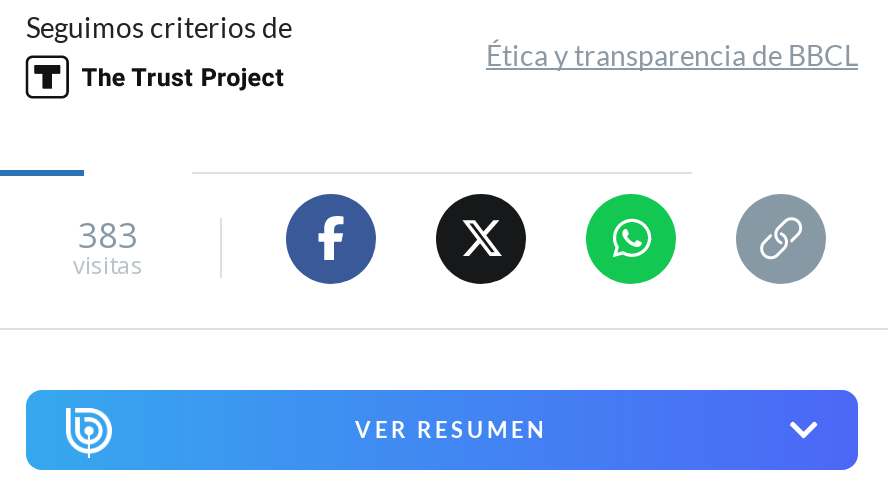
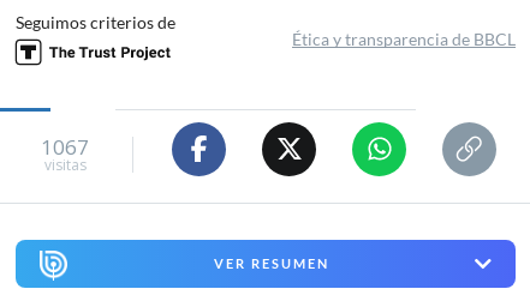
[78,212,138,258] 383 -> [41,133,89,161] 1067

